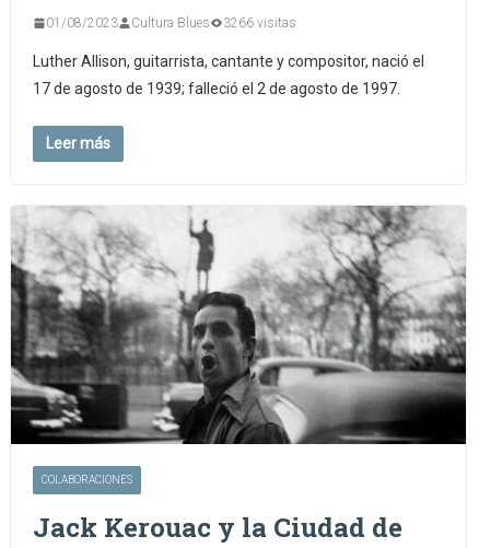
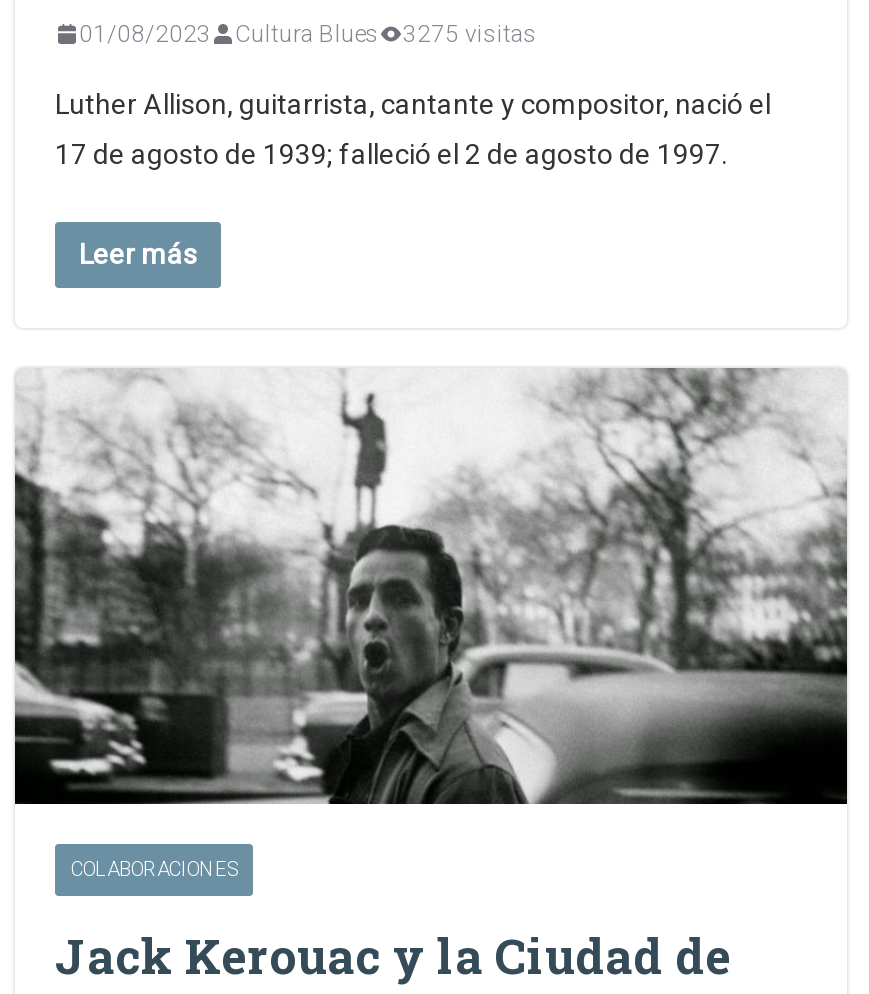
[46,15,296,30] 01/08/2023 Cultura Blues 3266 visitas -> [79,20,537,48] 01/08/2023 Cultura Blues 3275 visitas

